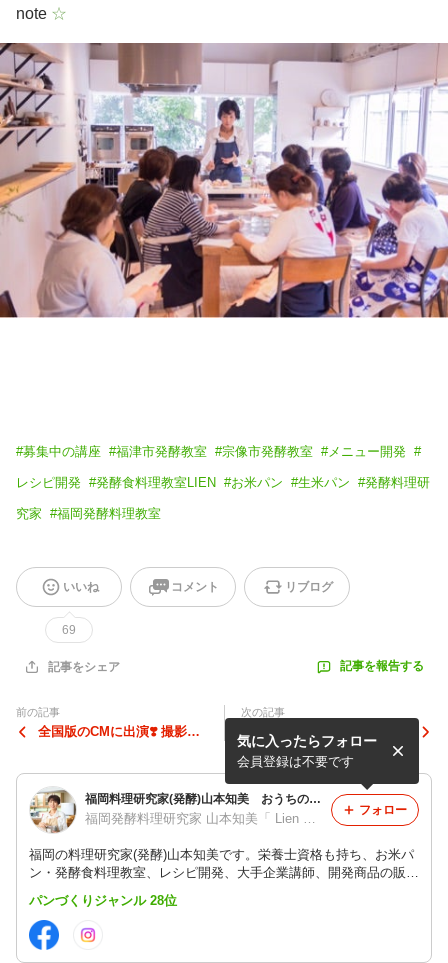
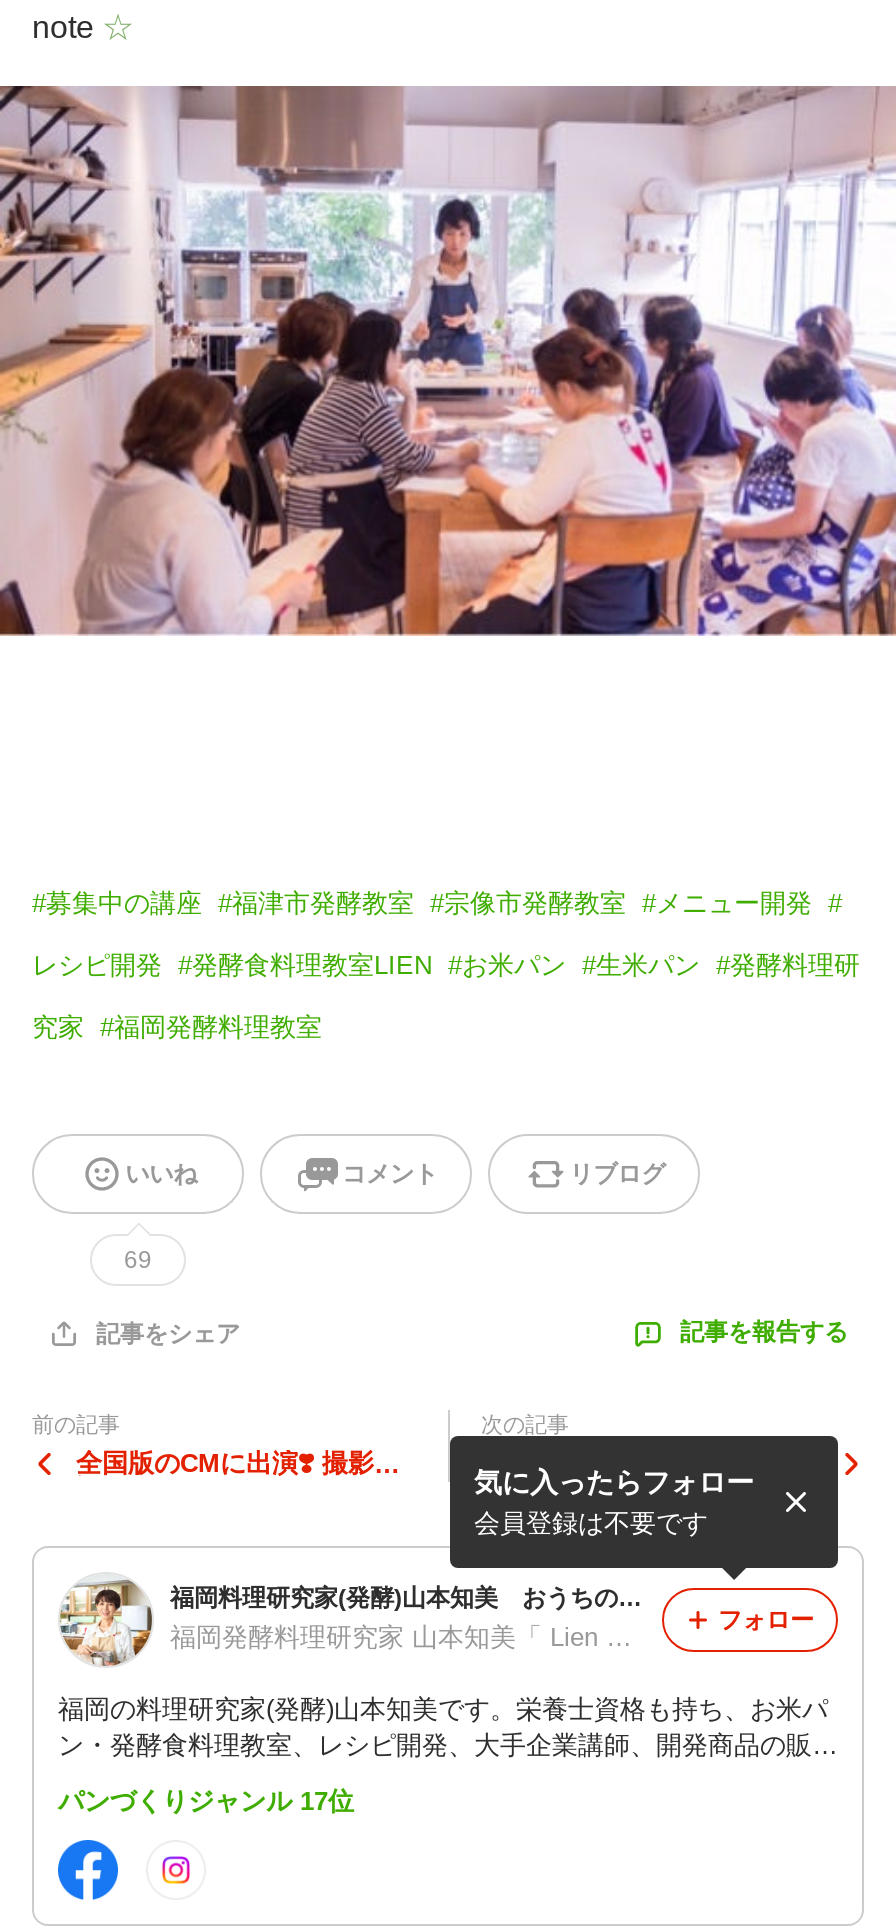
[29,893,177,908] パンづくりジャンル 28位 -> [58,1786,354,1816] パンづくりジャンル 17位

